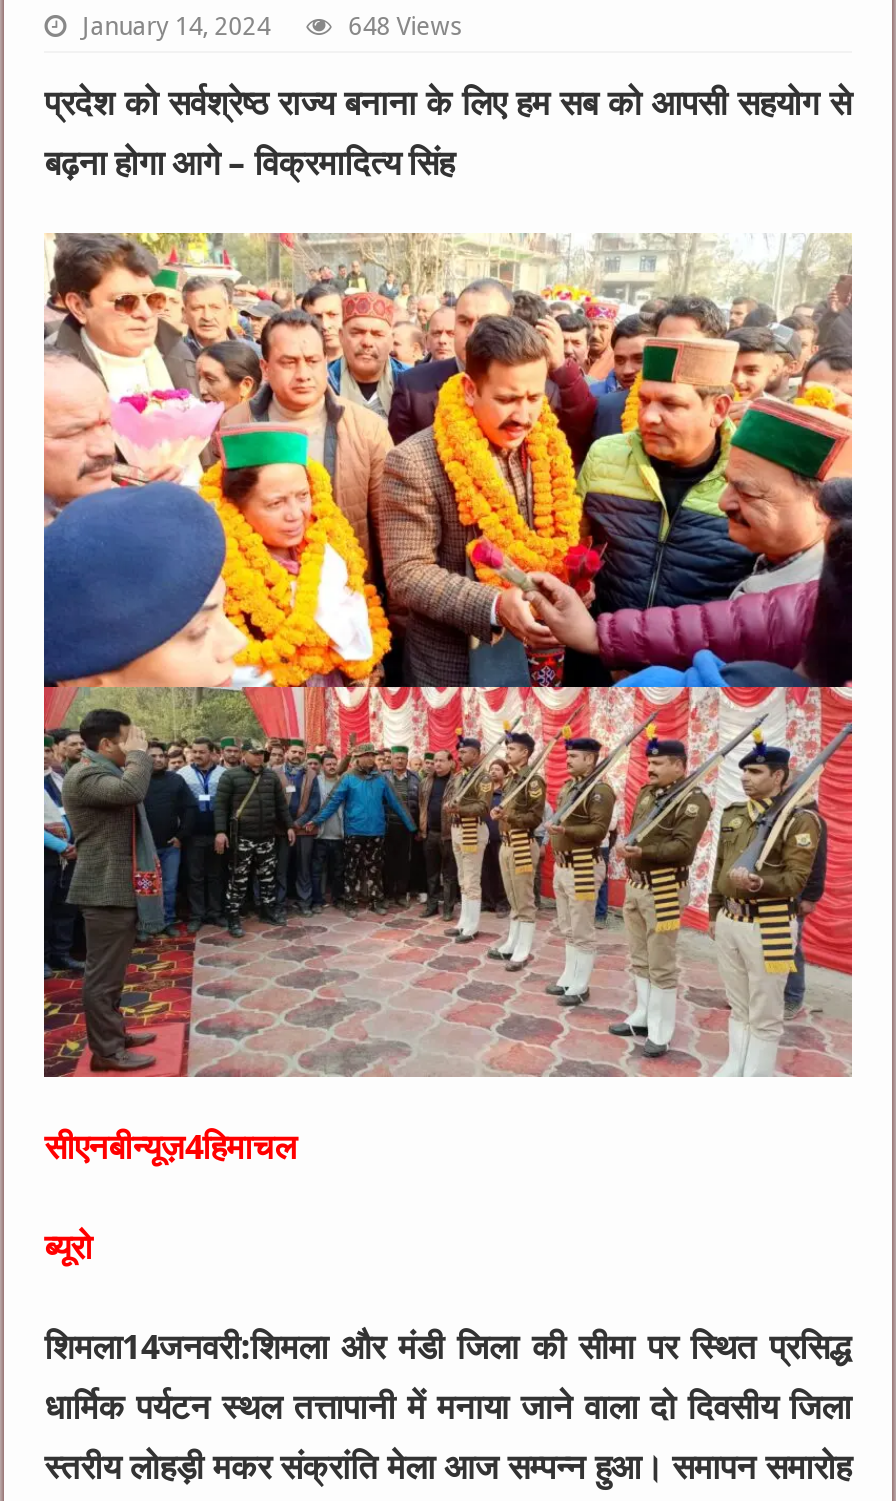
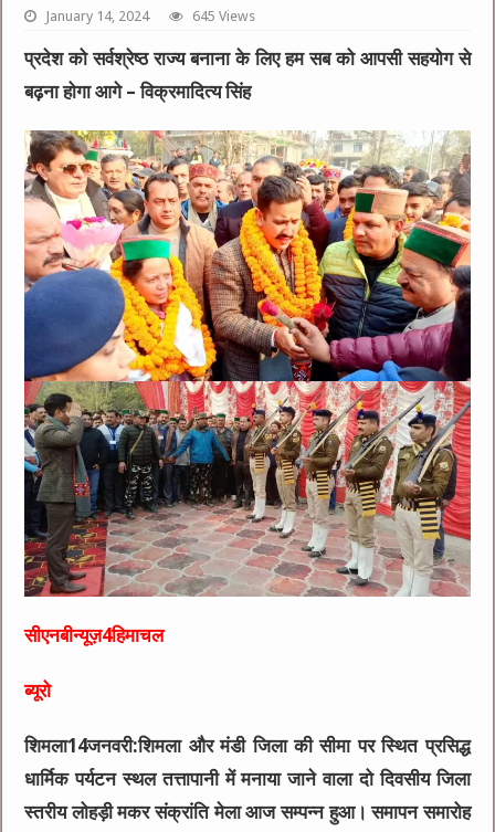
[348,11,462,41] 648 Views -> [192,8,255,24] 645 Views

